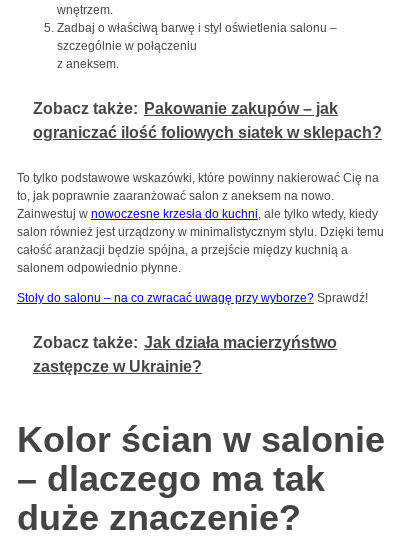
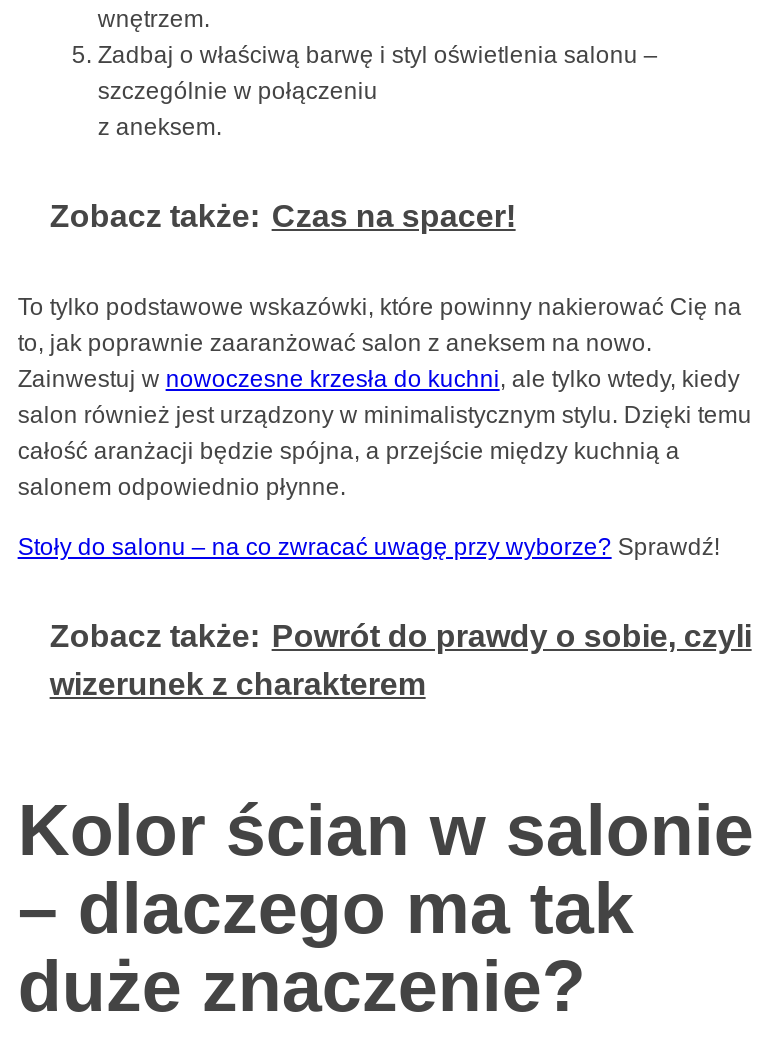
[33,100,382,141] Zobacz także: Pakowanie zakupów – jak | ograniczać ilość foliowych siatek w sklepach? -> [50,200,516,234] Zobacz także: Czas na spacer!
[33,334,337,375] Zobacz także: Jak działa macierzyństwo | zastępcze w Ukrainie? -> [50,620,752,702] Zobacz także: Powrót do prawdy o sobie, czyli | wizerunek z charakterem

